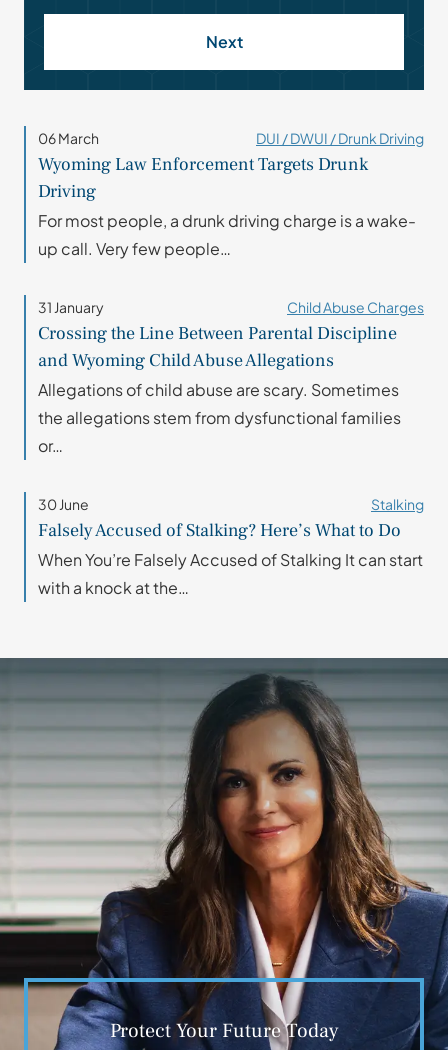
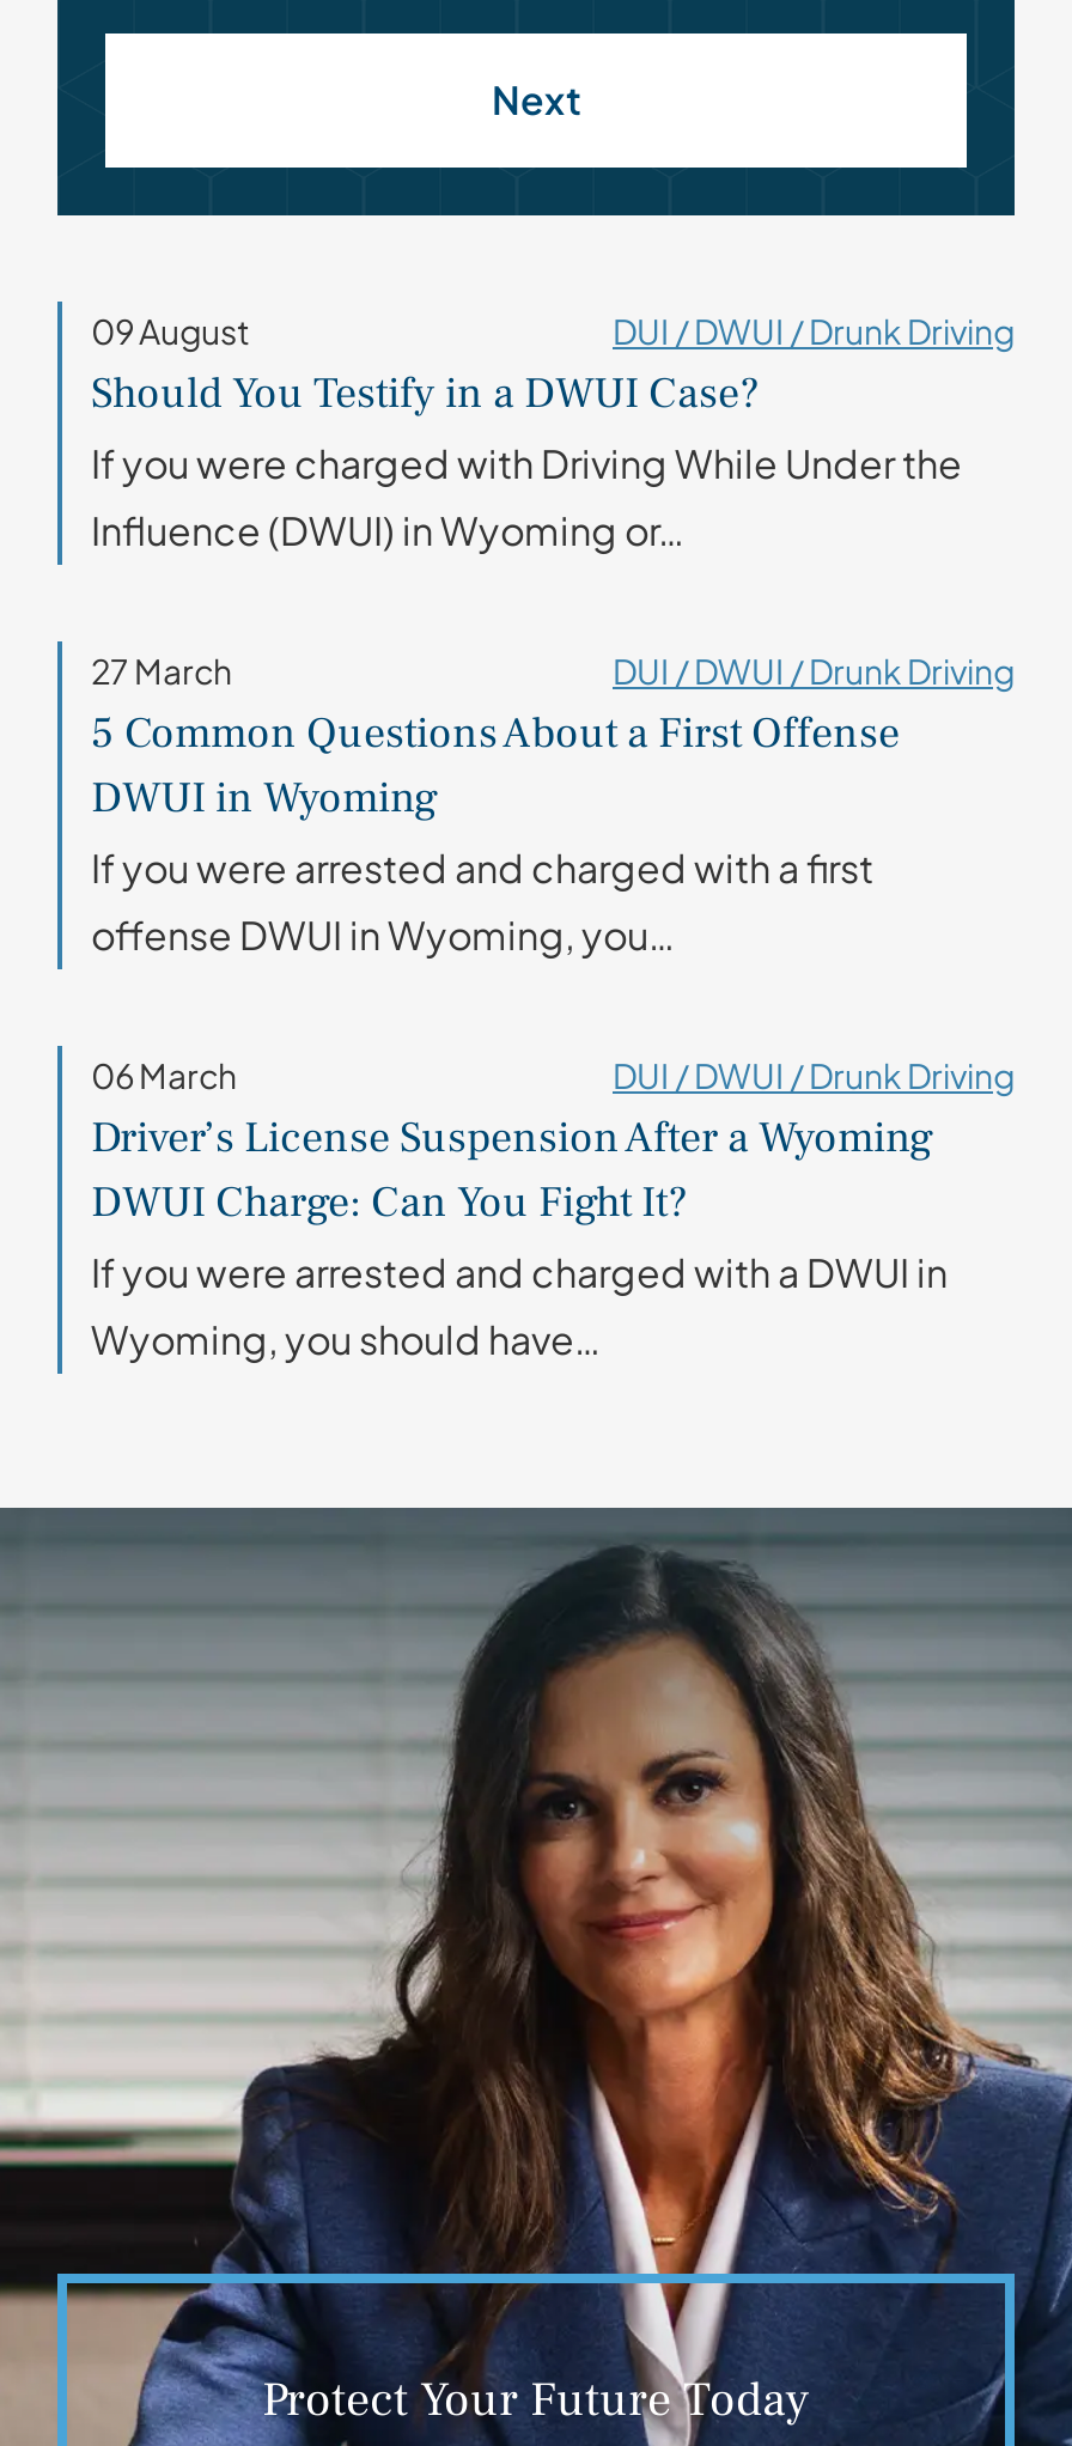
none -> [91,309,1015,960] 09 August | DUI / DWUI / Drunk Driving | Should You Testify in a DWUI Case? | If you were charged with Driving While Under the | Influence (DWUI) in Wyoming or… | 27 March | DUI / DWUI / Drunk Driving | 5 Common Questions About a First Offense | DWUI in Wyoming | If you were arrested and charged with a first | offense DWUI in Wyoming, you…
moved [38,129,424,147] -> [91,1053,1015,1096]: 06 March | DUI / DWUI / Drunk Driving
[38,153,424,598] Wyoming Law Enforcement Targets Drunk | Driving | For most people, a drunk driving charge is a wake- | up call. Very few people… | 31 January | Child Abuse Charges | Crossing the Line Between Parental Discipline | and Wyoming Child Abuse Allegations | Allegations of child abuse are scary. Sometimes | the allegations stem from dysfunctional families | or… | 30 June | Stalking | Falsely Accused of Stalking? Here’s What to Do | When You’re Falsely Accused of Stalking It can start | with a knock at the… -> [91,1111,948,1364] Driver’s License Suspension After a Wyoming | DWUI Charge: Can You Fight It? | If you were arrested and charged with a DWUI in | Wyoming, you should have…

